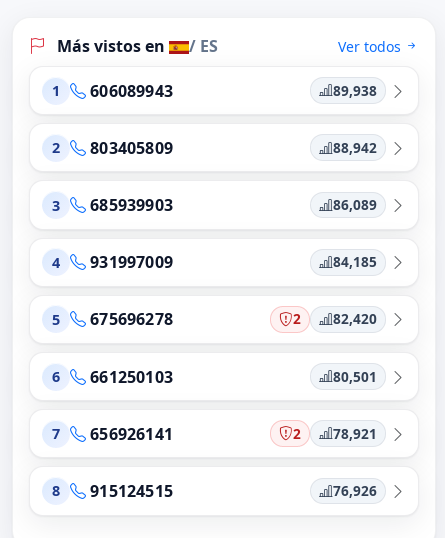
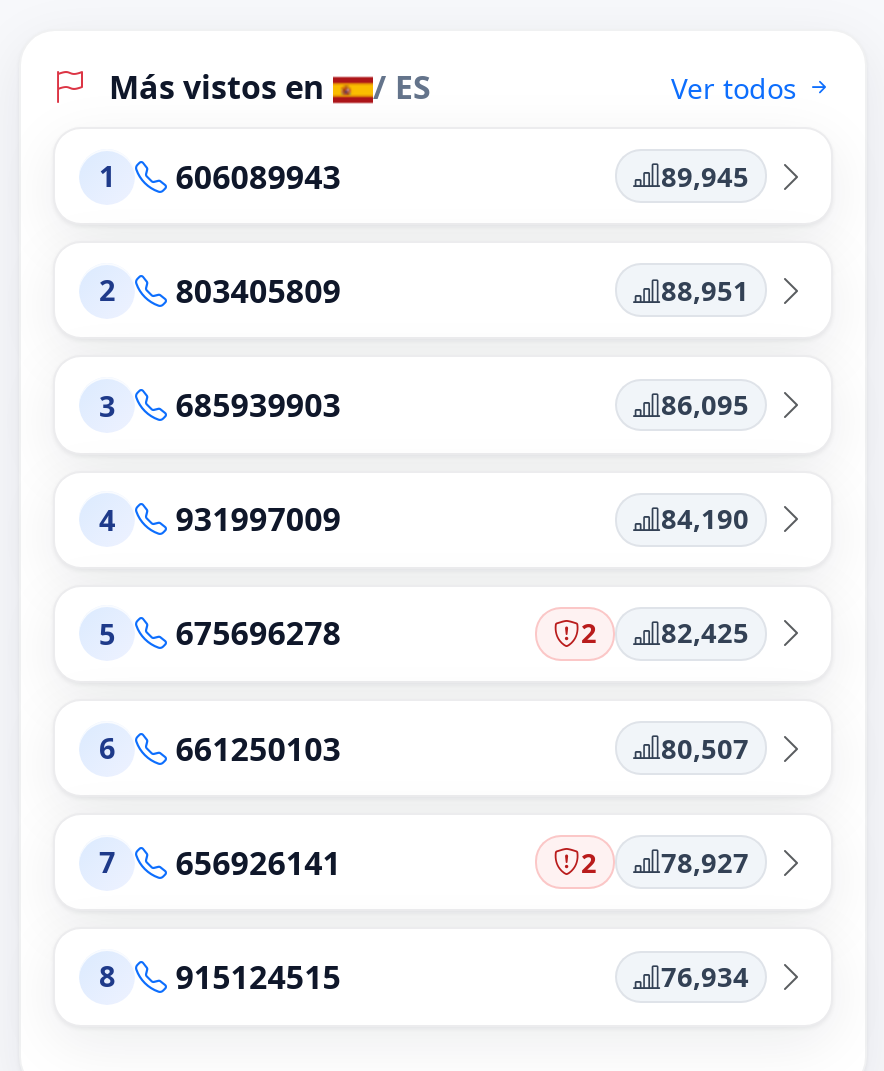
[333,81,377,100] 89,938 -> [661,156,749,194] 89,945
[333,138,377,157] 88,942 -> [661,271,749,309] 88,951
[333,195,377,214] 86,089 -> [661,385,749,423] 86,095
[333,252,377,271] 84,185 -> [661,499,749,537] 84,190
[293,309,377,328] 2 82,420 -> [581,614,749,652] 2 82,425
[333,367,377,386] 80,501 -> [661,728,749,766] 80,507
[293,424,377,443] 2 78,921 -> [581,843,749,881] 2 78,927
[333,481,377,500] 76,926 -> [661,957,749,995] 76,934

